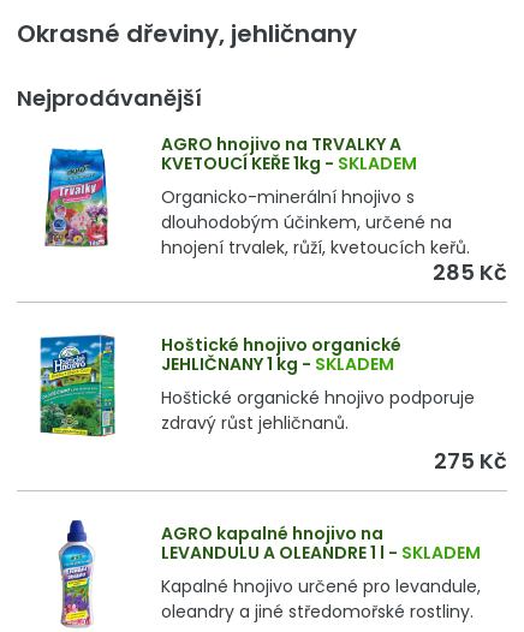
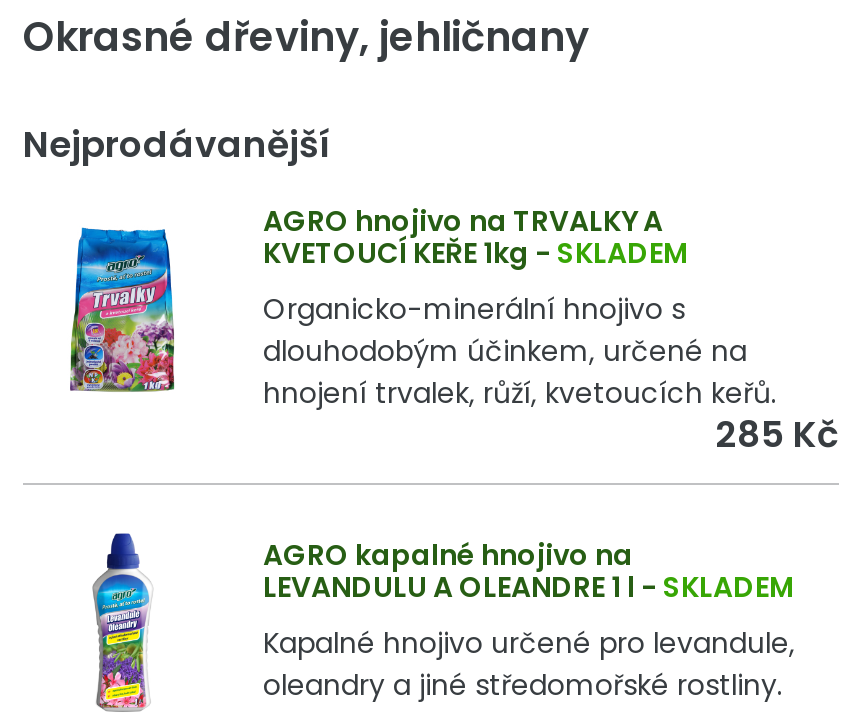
[38,333,507,476] [image] | Hoštické hnojivo organické | JEHLIČNANY 1 kg - SKLADEM | Hoštické organické hnojivo podporuje | zdravý růst jehličnanů. | 275 Kč -> none

